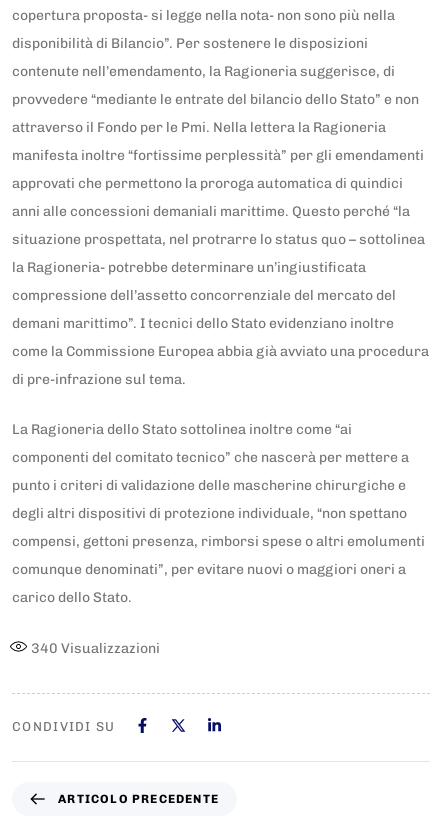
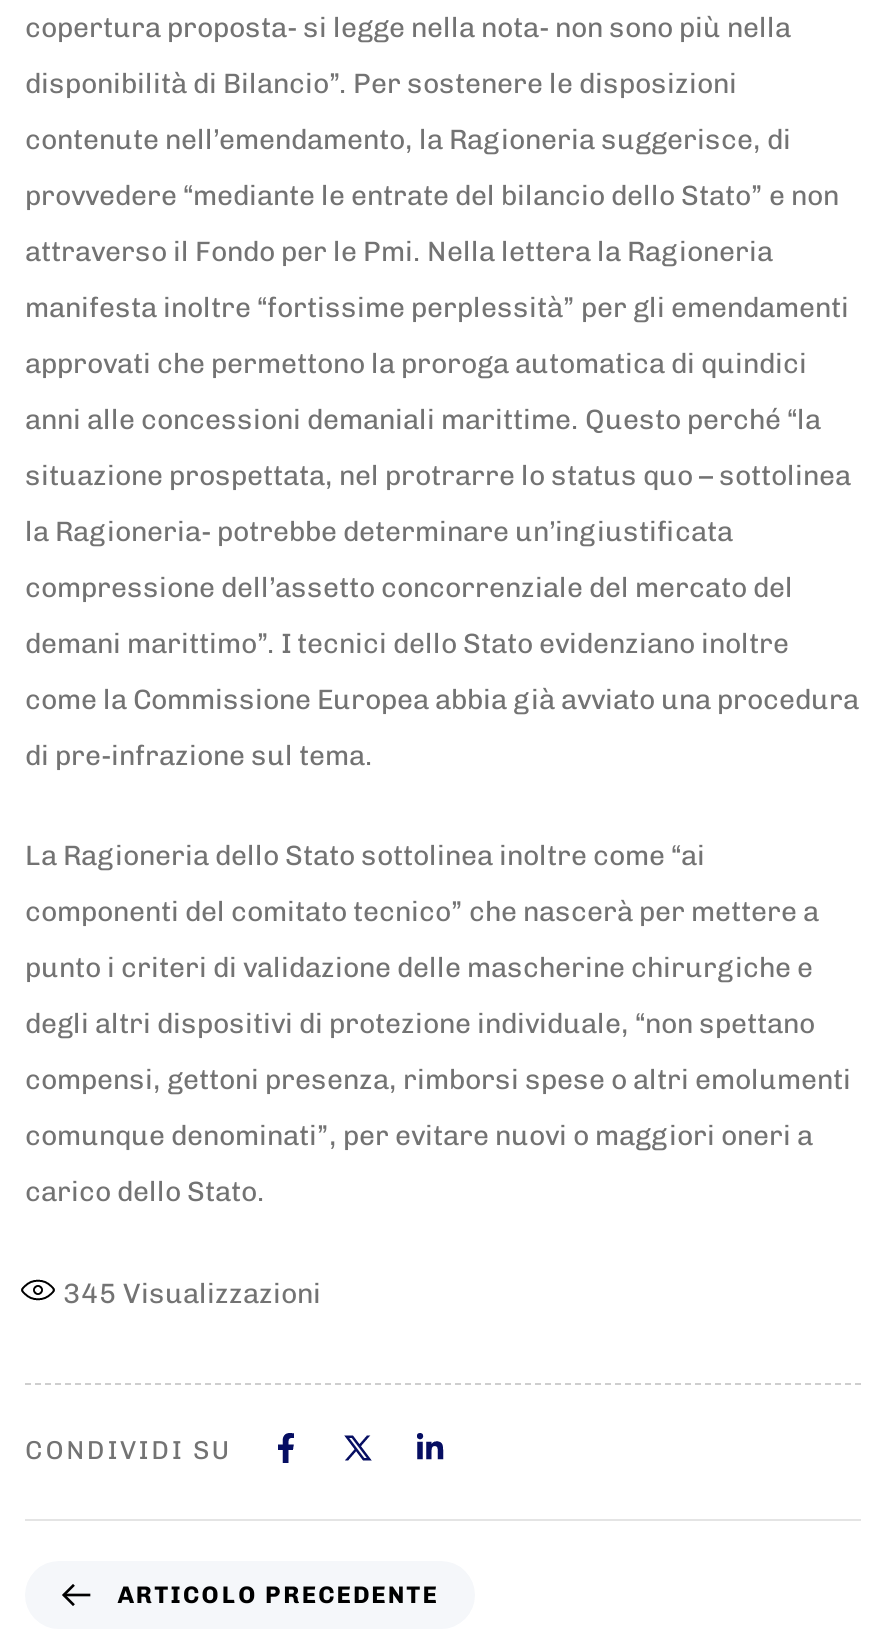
[31,640,160,657] 340 Visualizzazioni -> [63,1277,321,1311] 345 Visualizzazioni

